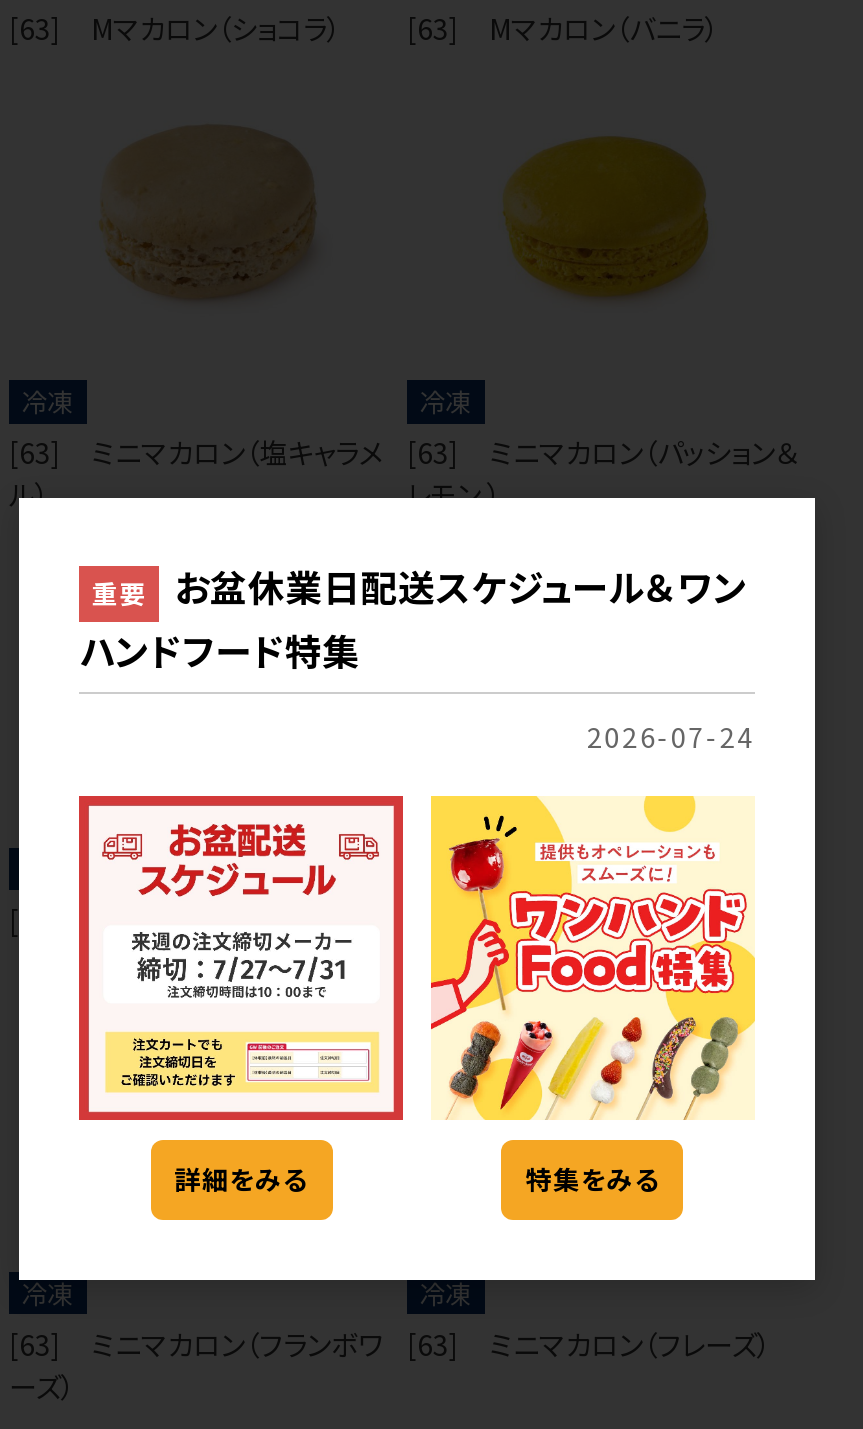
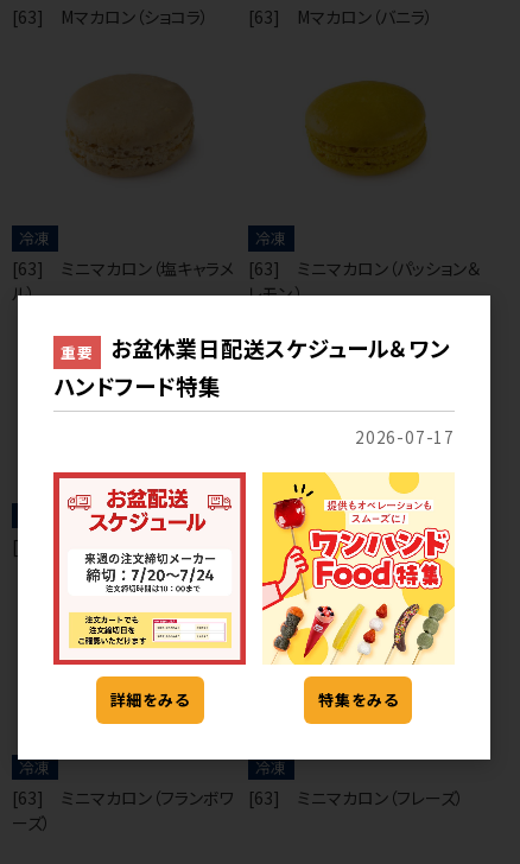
[587,716,755,756] 2026-07-24 -> [355,425,455,449] 2026-07-17

